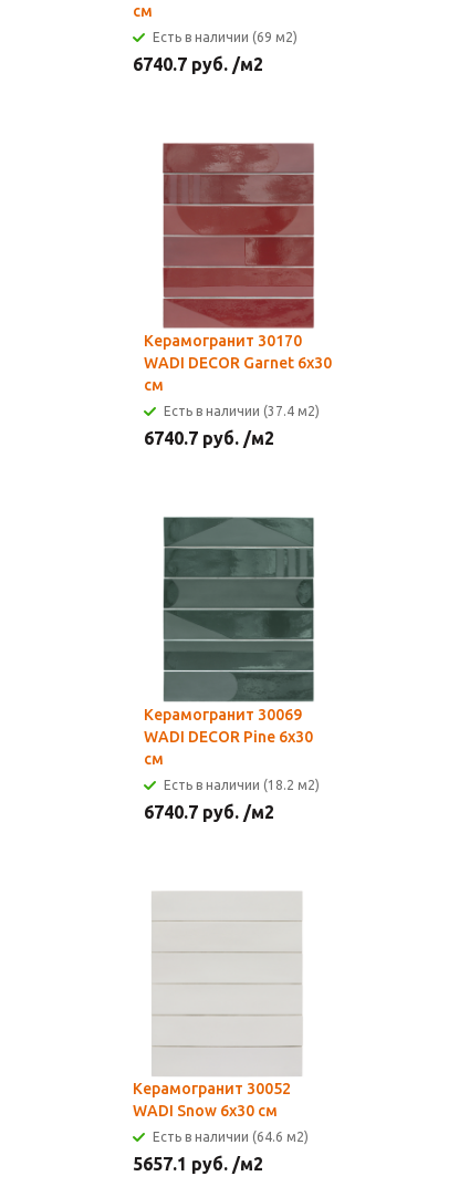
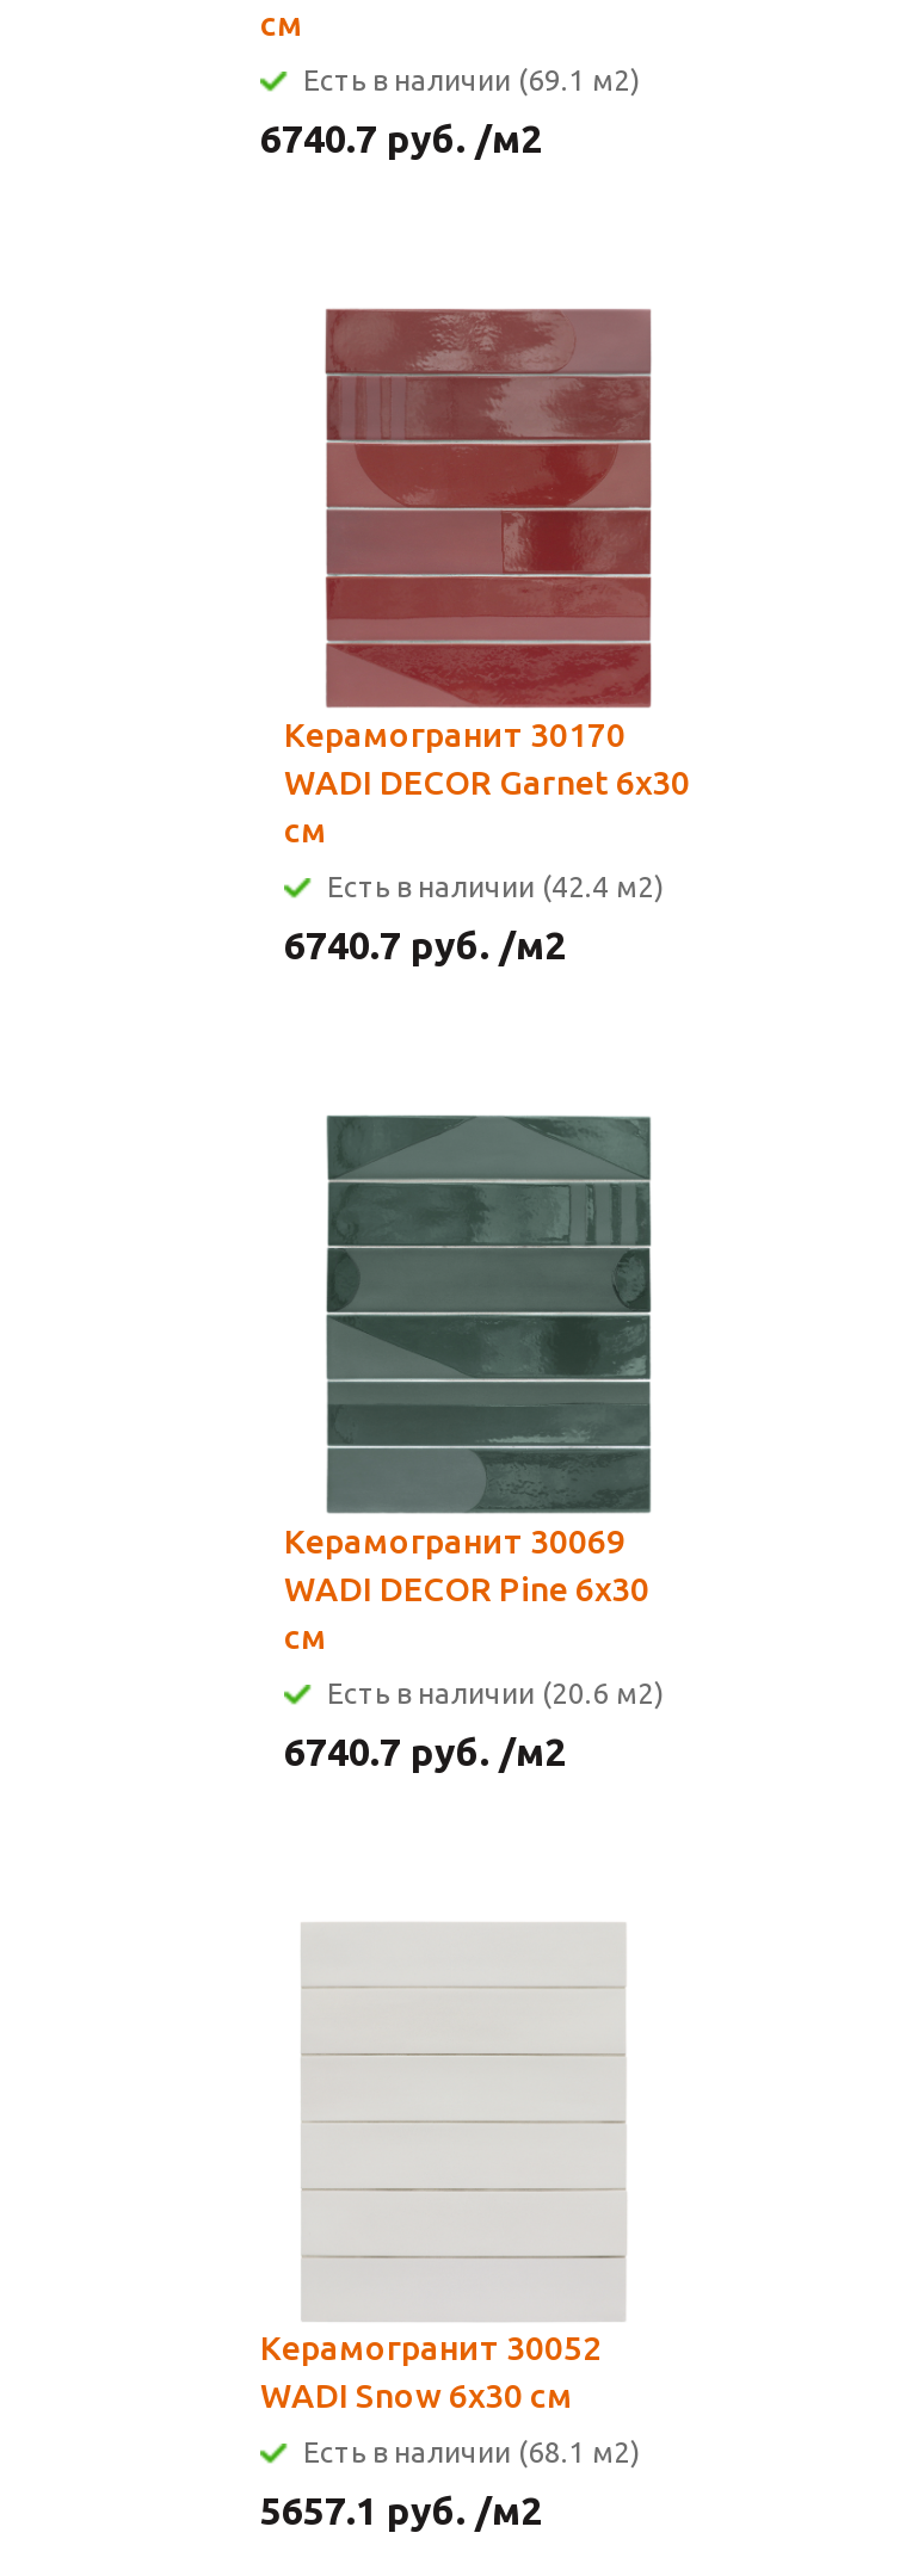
[153,30,298,44] Есть в наличии (69 м2) -> [303,64,640,95] Есть в наличии (69.1 м2)
[164,404,320,418] Есть в наличии (37.4 м2) -> [327,871,664,902] Есть в наличии (42.4 м2)
[164,778,320,792] Есть в наличии (18.2 м2) -> [327,1678,664,1709] Есть в наличии (20.6 м2)
[153,1130,309,1144] Есть в наличии (64.6 м2) -> [303,2436,640,2467] Есть в наличии (68.1 м2)

